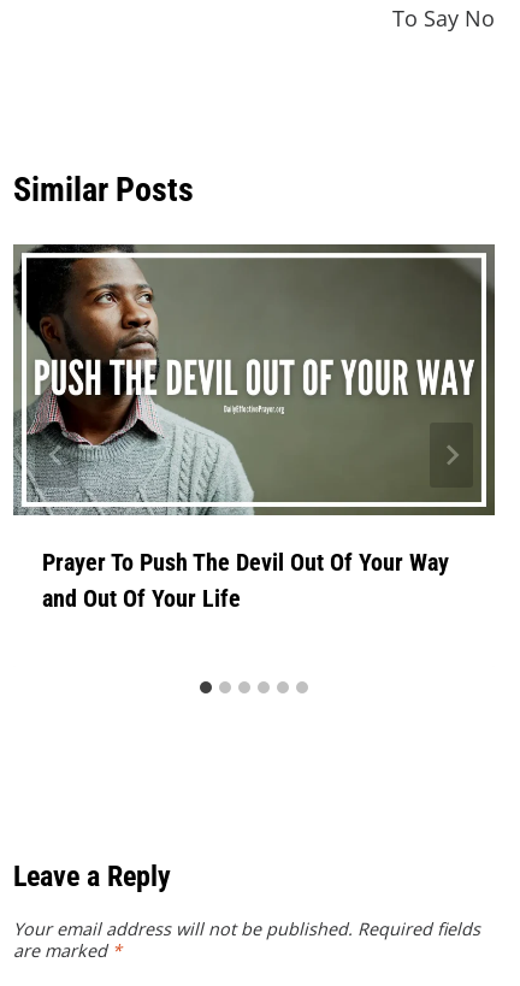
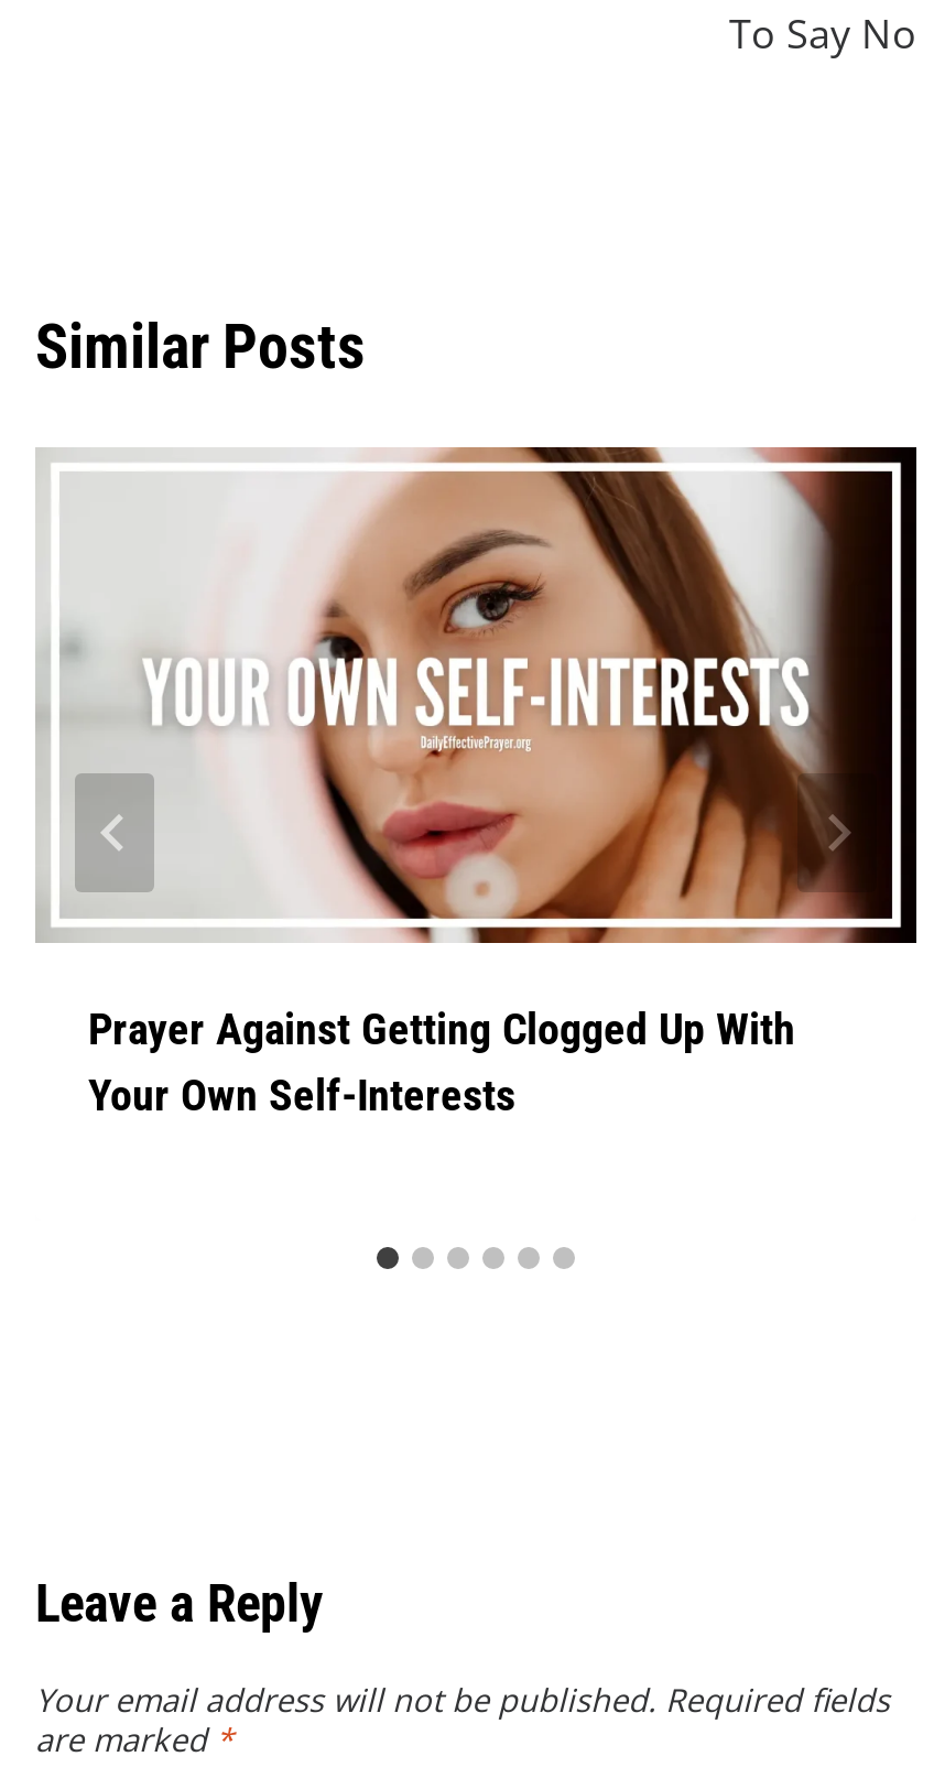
[12,243,496,612] [image] | Prayer To Push The Devil Out Of Your Way | and Out Of Your Life -> [35,445,919,1121] [image] | Prayer Against Getting Clogged Up With | Your Own Self-Interests

